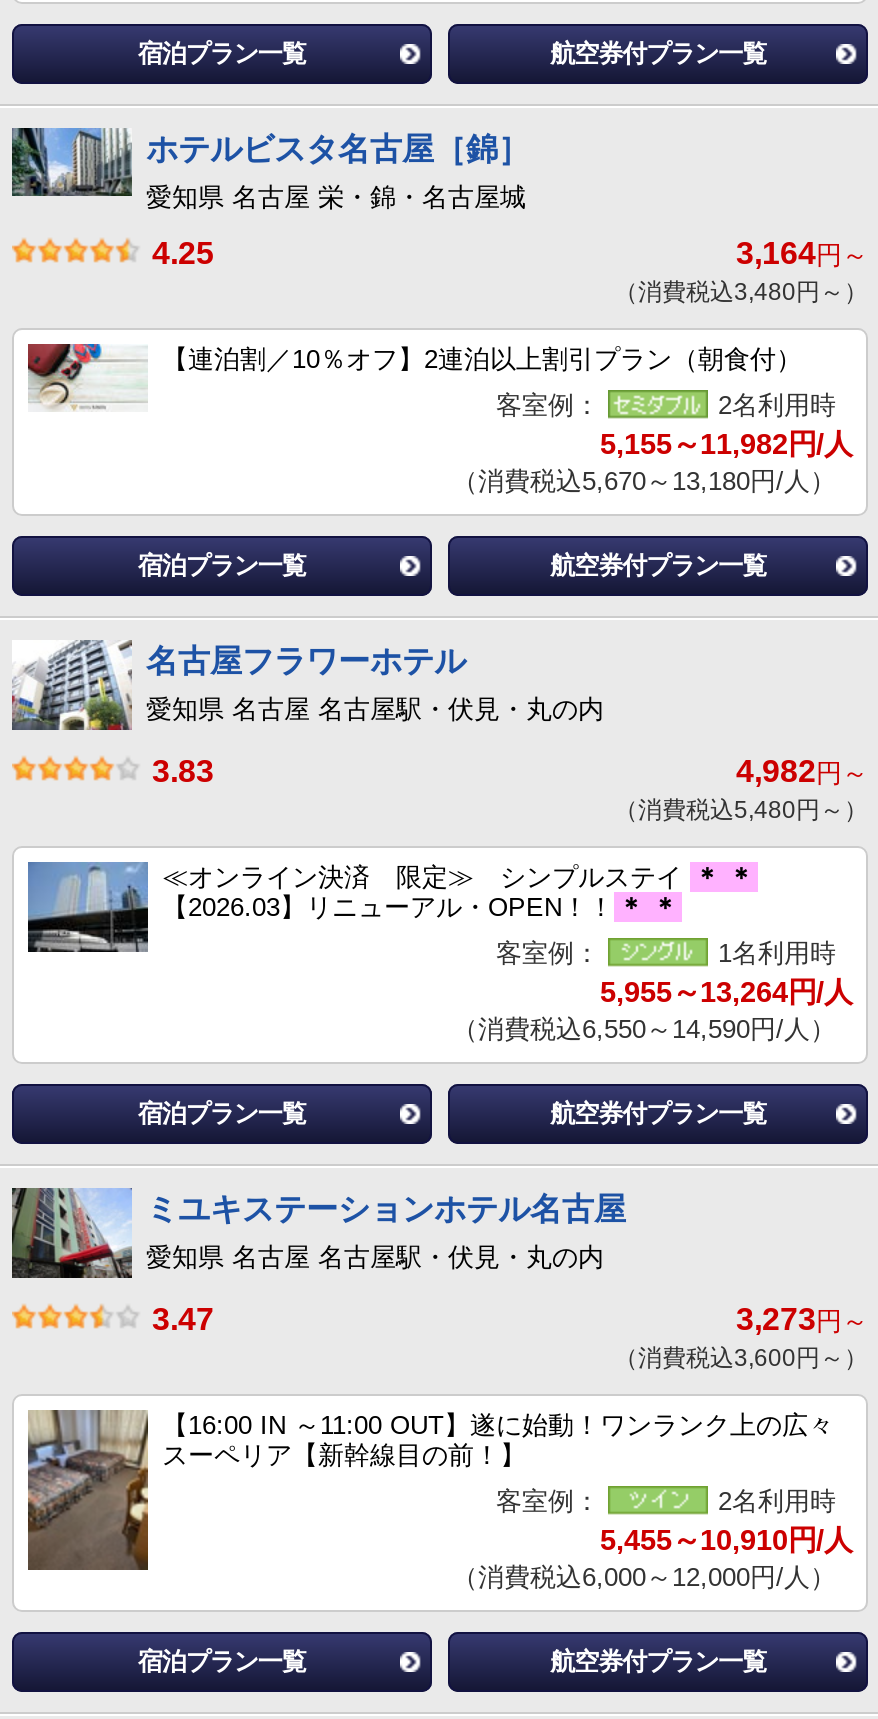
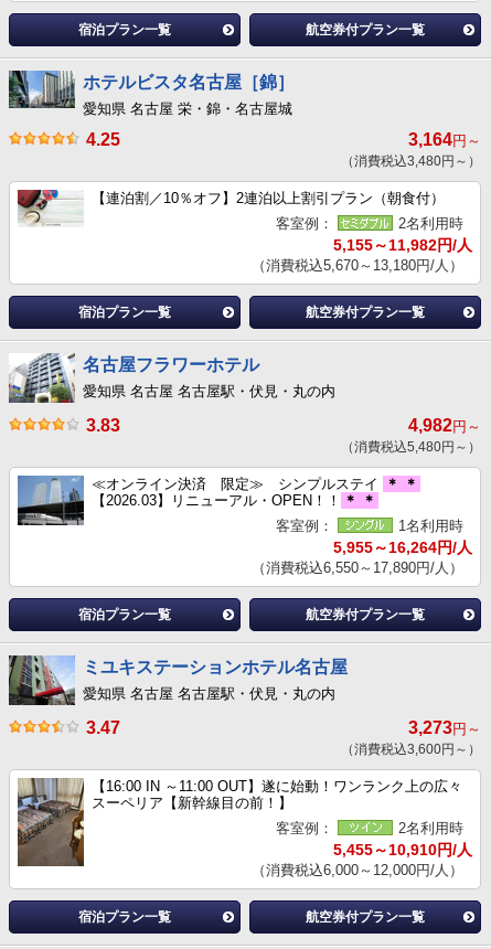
[600,976,852,1008] 5,955～13,264円/人 -> [333,539,472,556] 5,955～16,264円/人
[452,1014,836,1044] （消費税込6,550～14,590円/人） -> [252,560,463,576] （消費税込6,550～17,890円/人）

